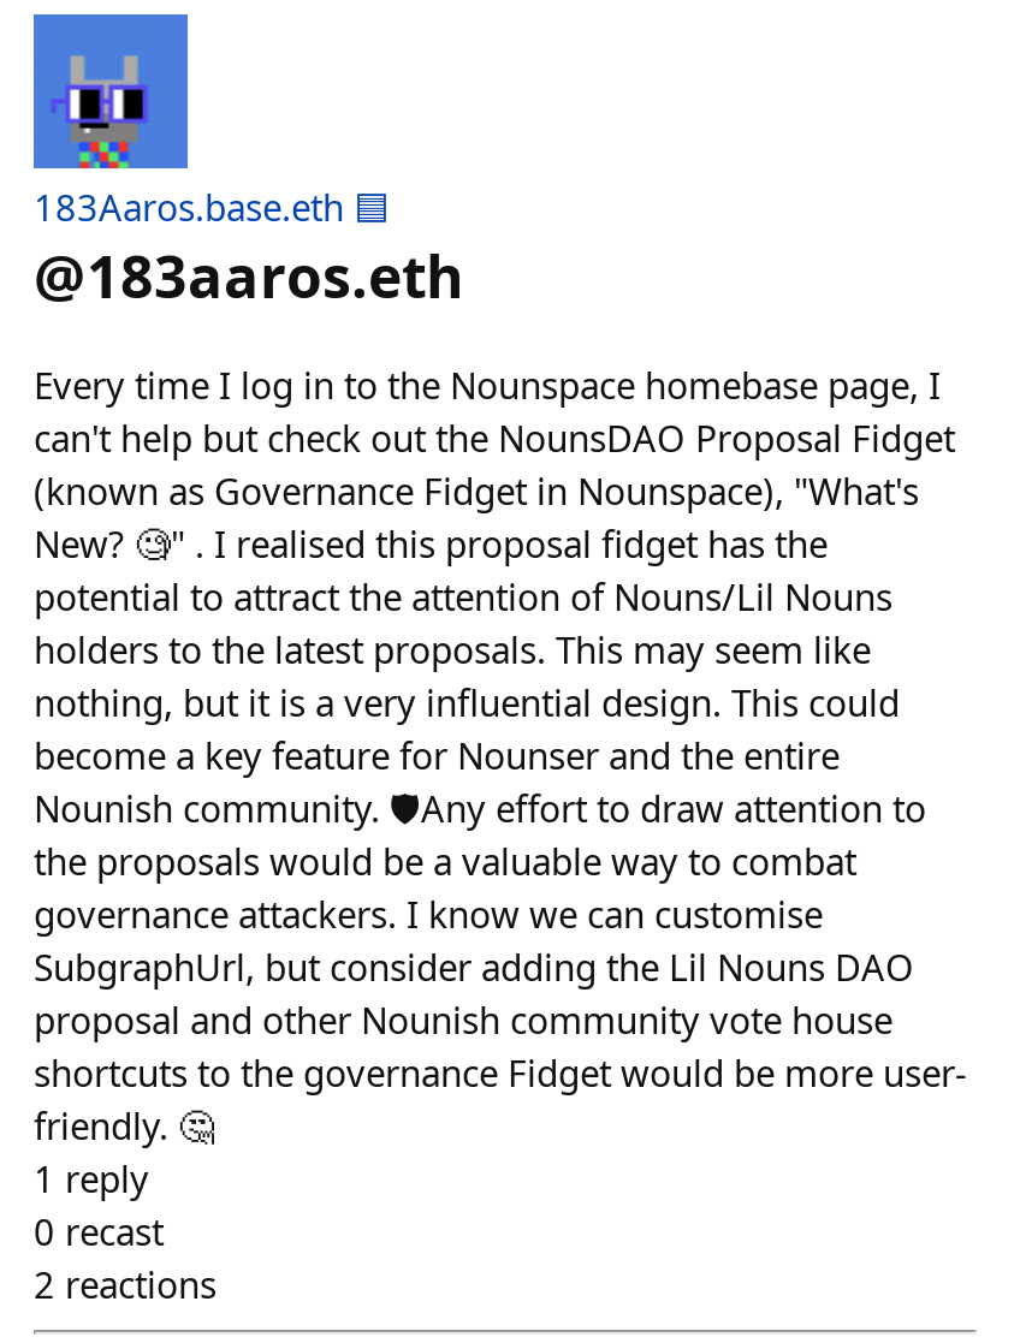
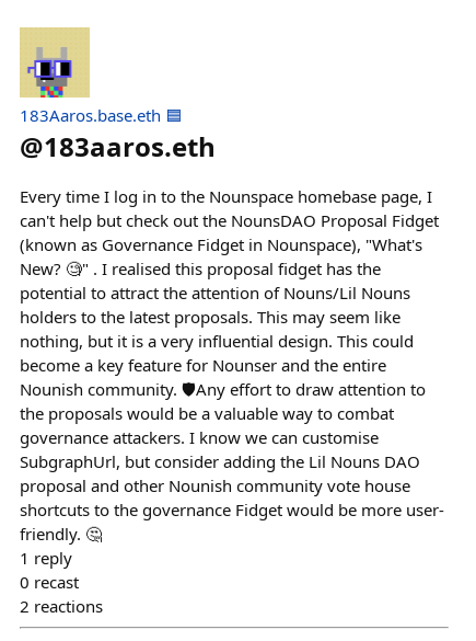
[31,12,190,171] [image] -> [19,26,91,99] [image]

